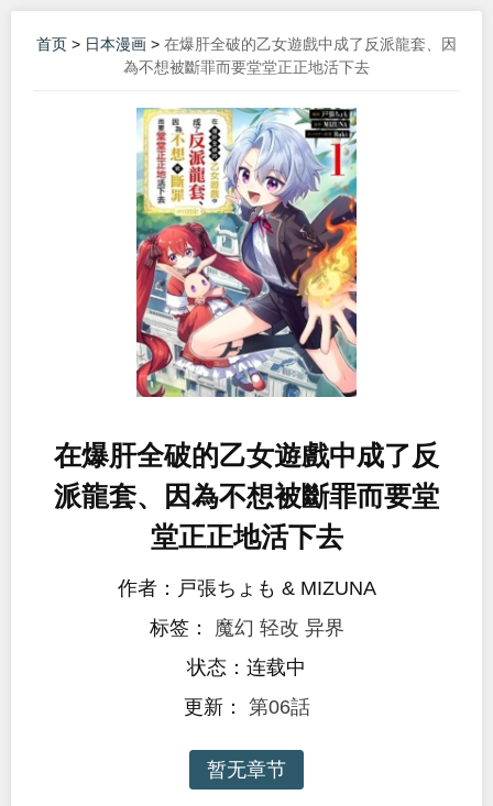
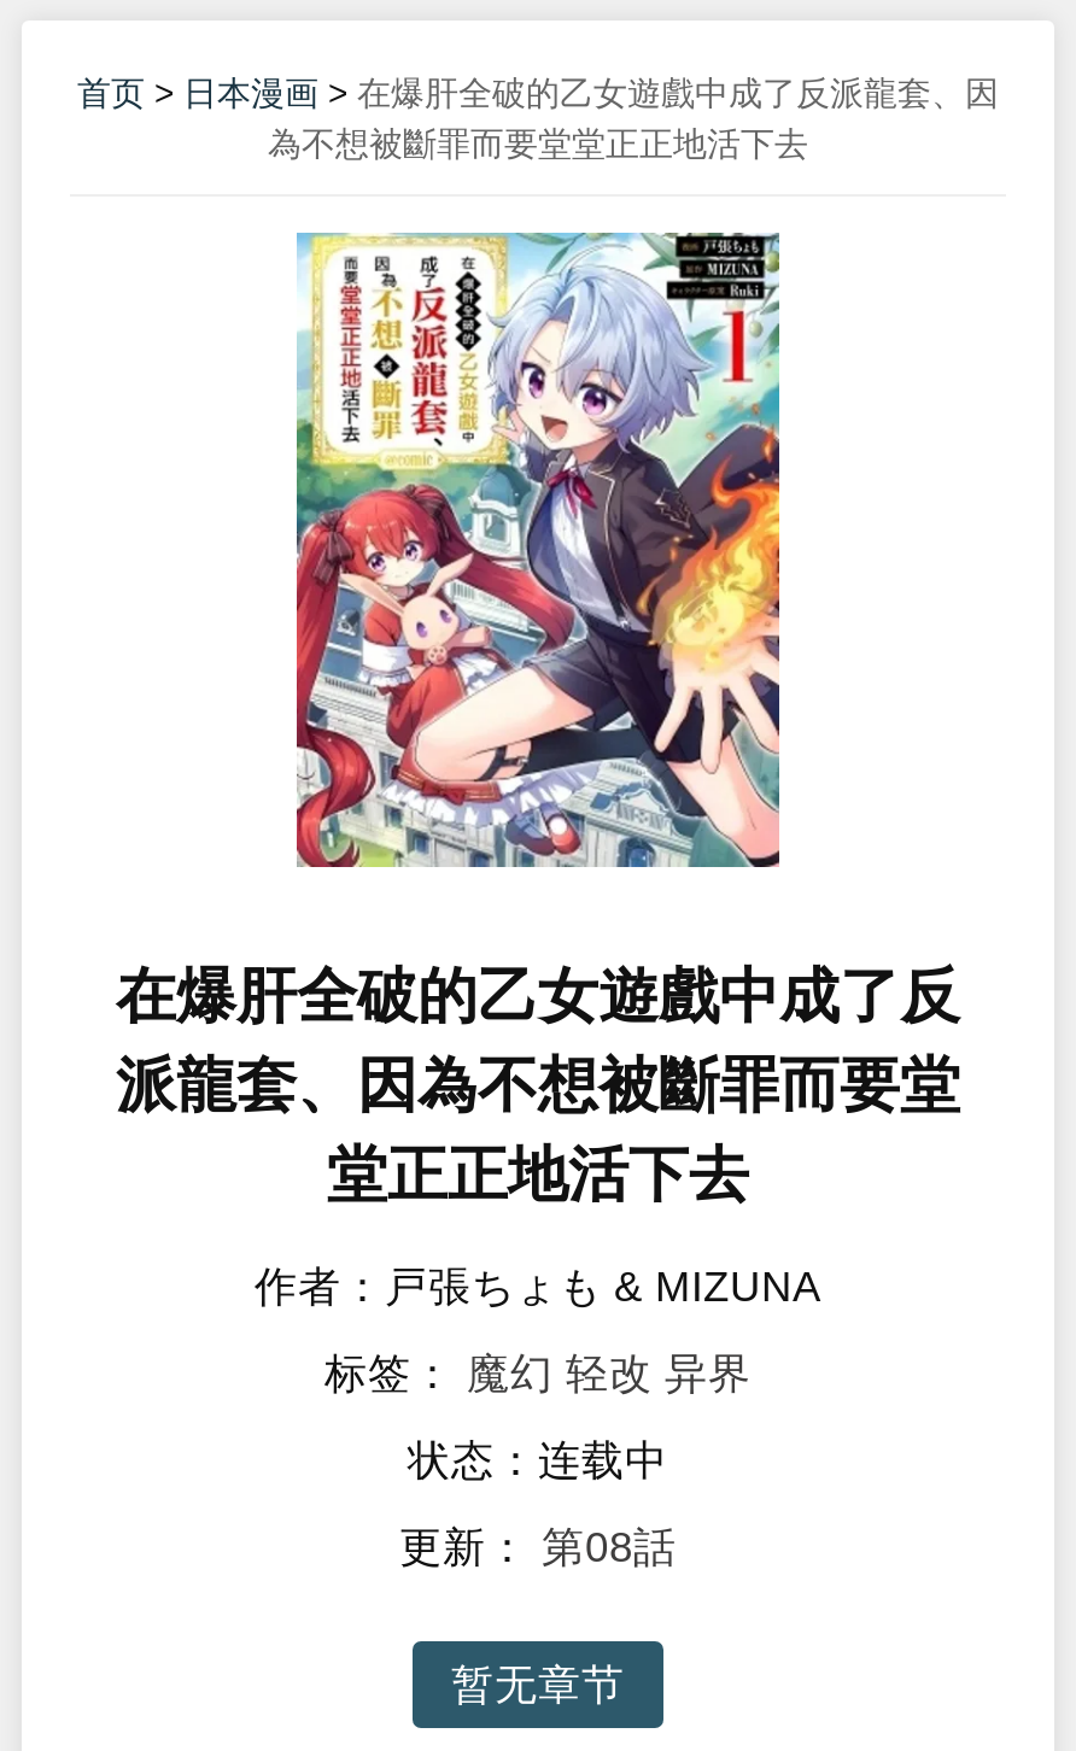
[183,696,310,718] 更新：第06話 -> [399,1524,677,1572] 更新：第08話

